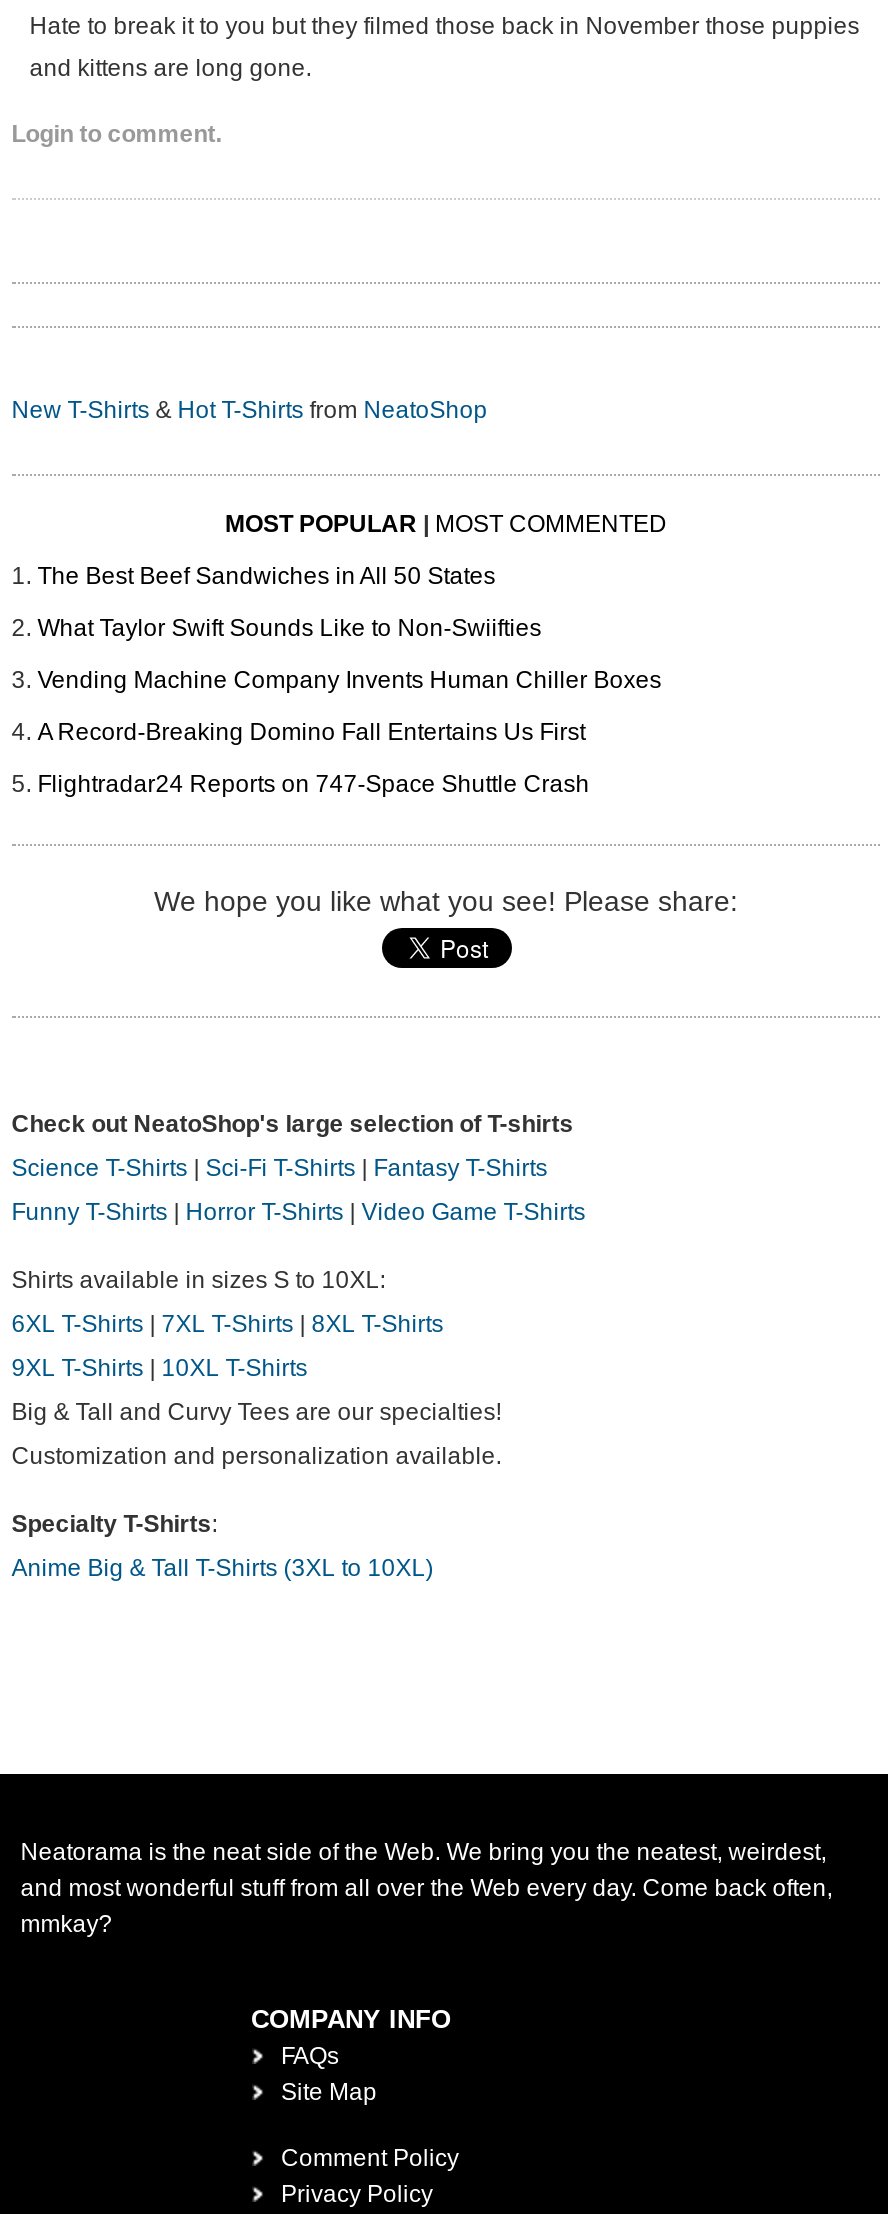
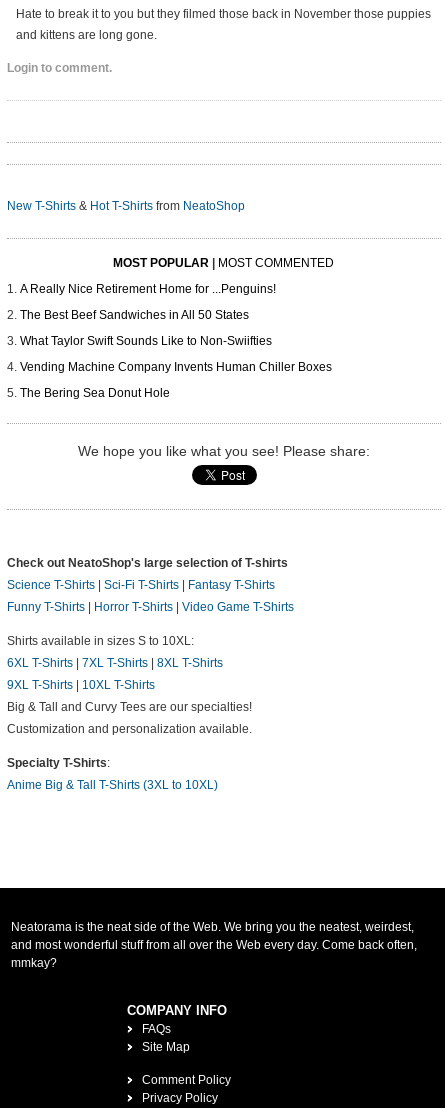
none -> [20,282,276,296] A Really Nice Retirement Home for ...Penguins!
moved [37,563,661,695] -> [20,308,332,374]: The Best Beef Sandwiches in All 50 States | What Taylor Swift Sounds Like to Non-Swiifties | Vending Machine Company Invents Human Chiller Boxes
[37,719,589,799] A Record-Breaking Domino Fall Entertains Us First | Flightradar24 Reports on 747-Space Shuttle Crash -> [20,386,170,400] The Bering Sea Donut Hole

